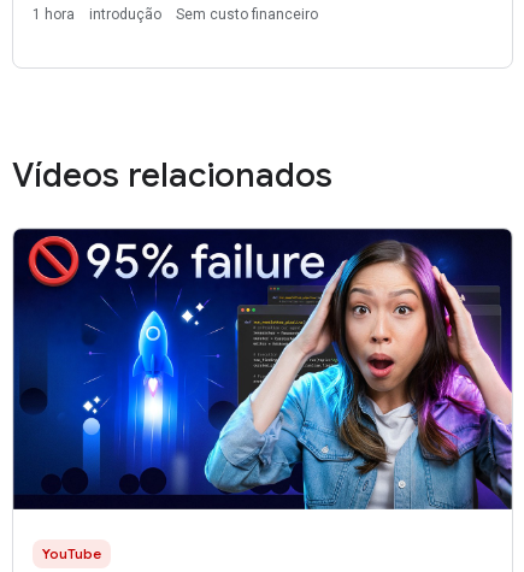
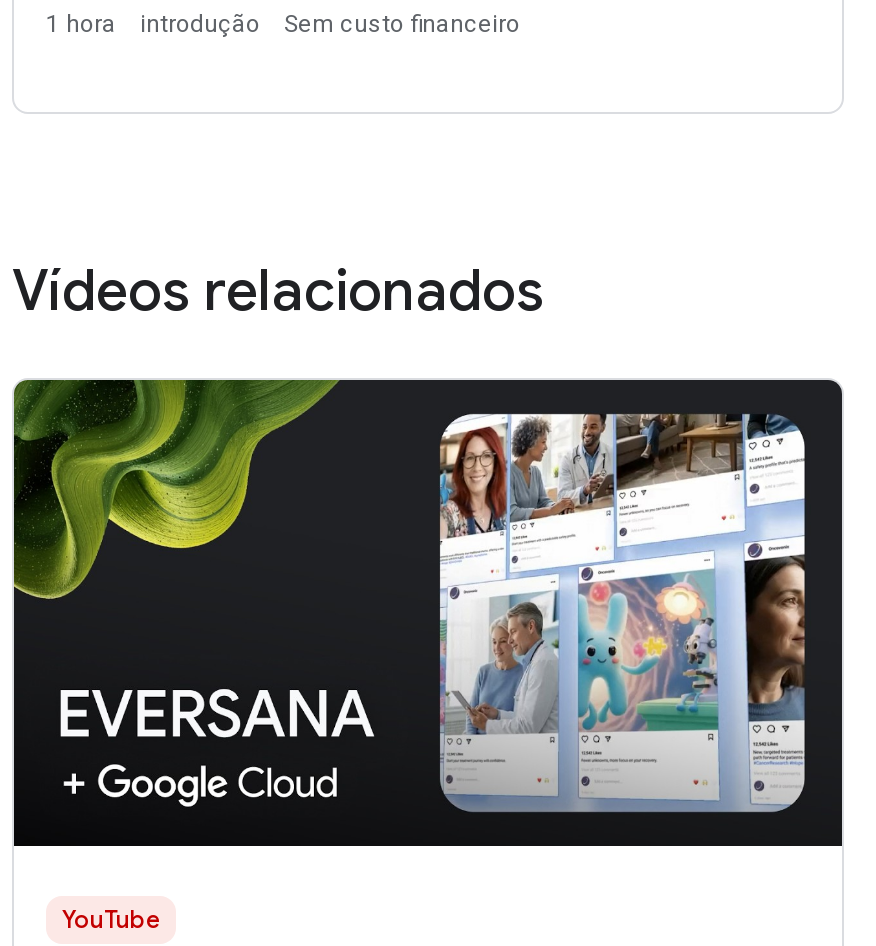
[12,229,513,511] [image] -> [12,380,844,848] [image]

